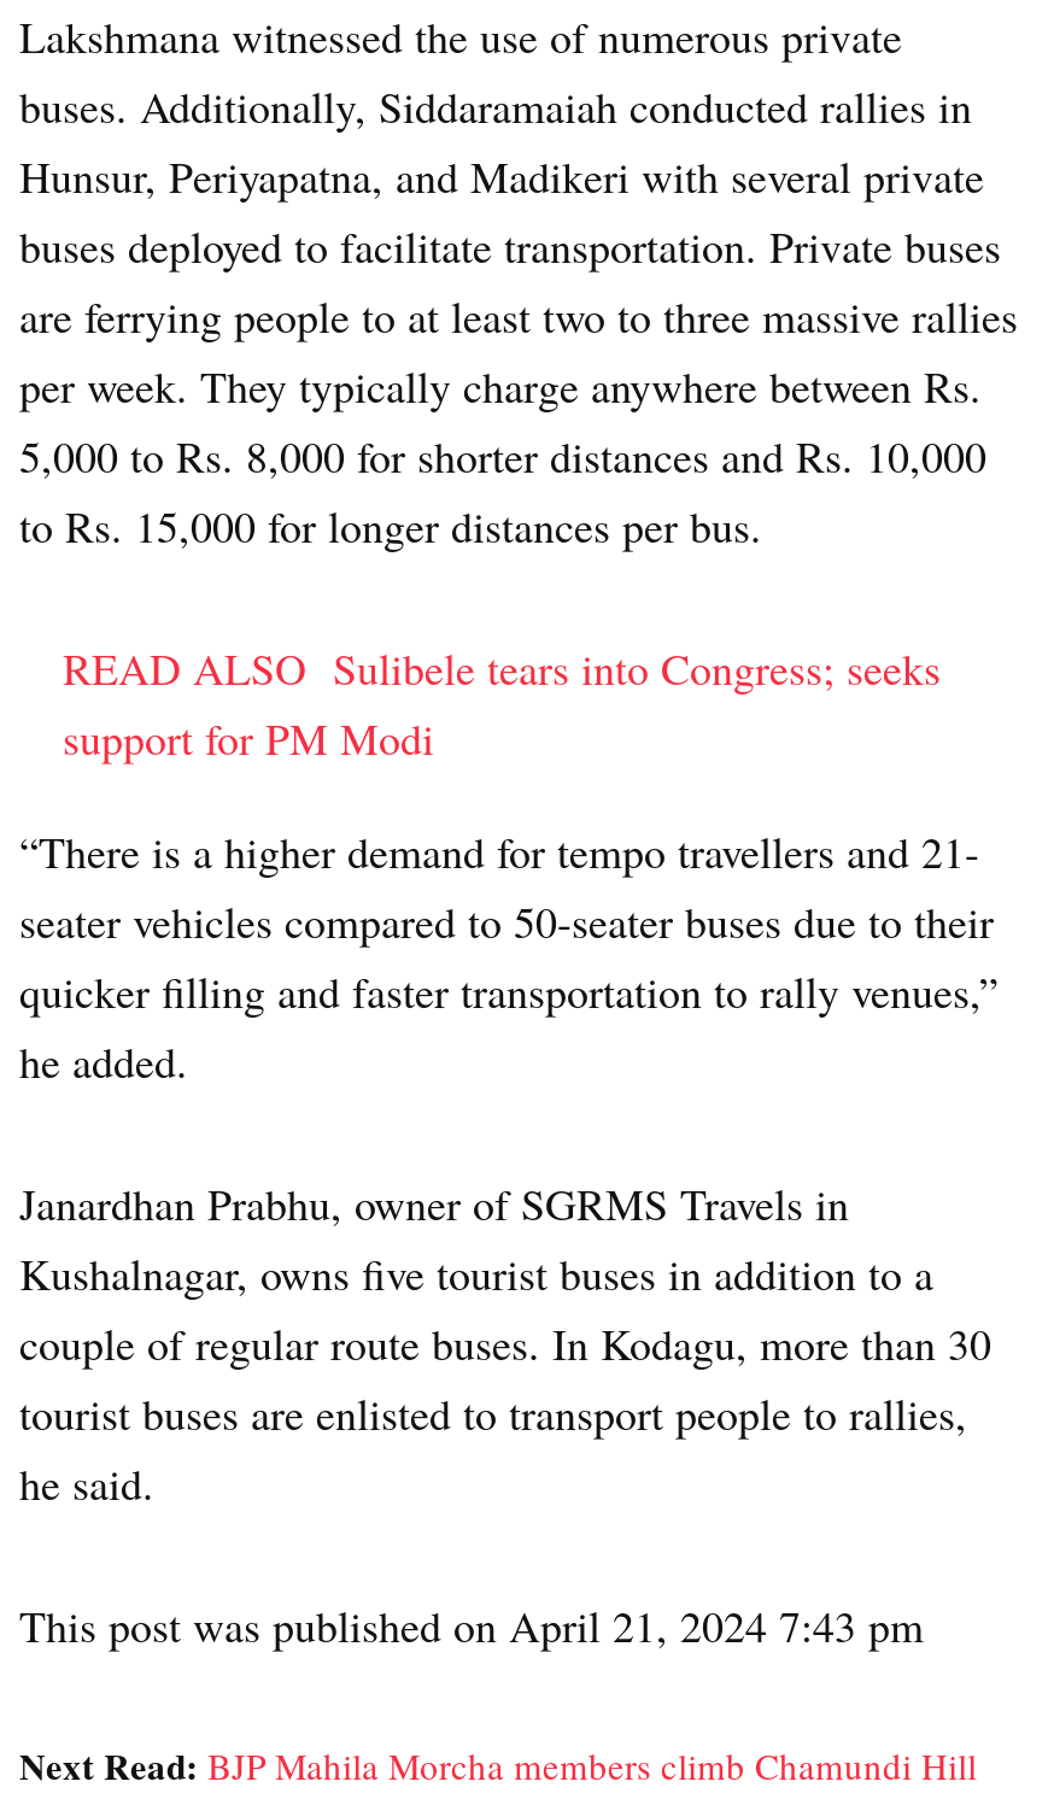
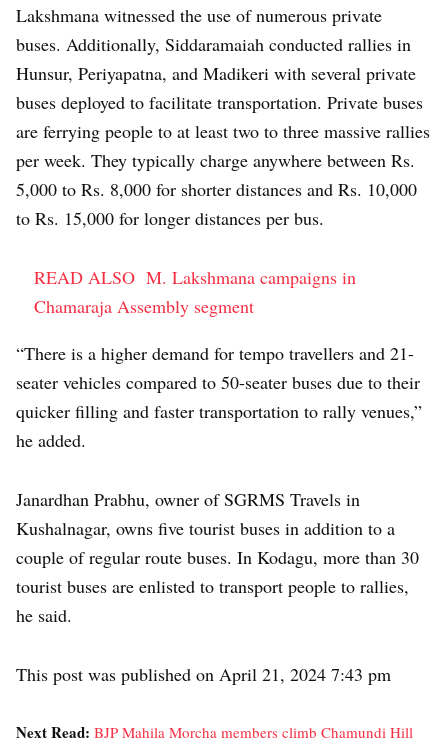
[63,639,941,767] READ ALSO Sulibele tears into Congress; seeks | support for PM Modi -> [34,265,356,318] READ ALSO M. Lakshmana campaigns in | Chamaraja Assembly segment

